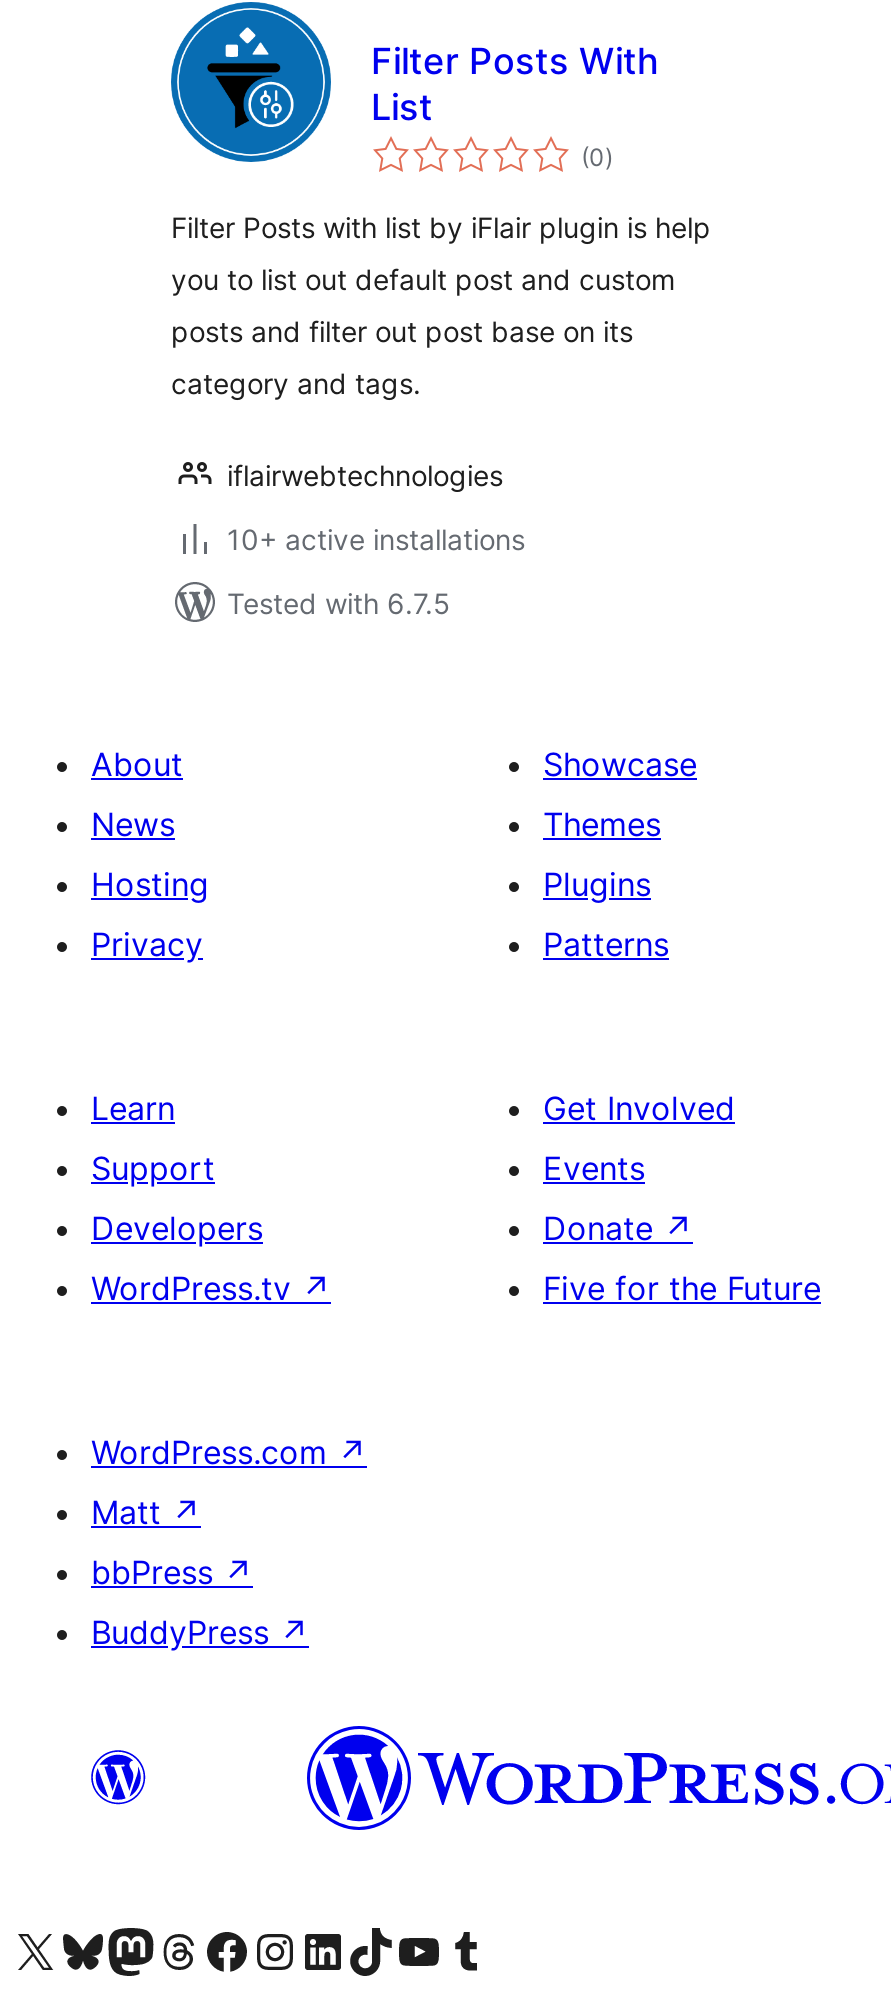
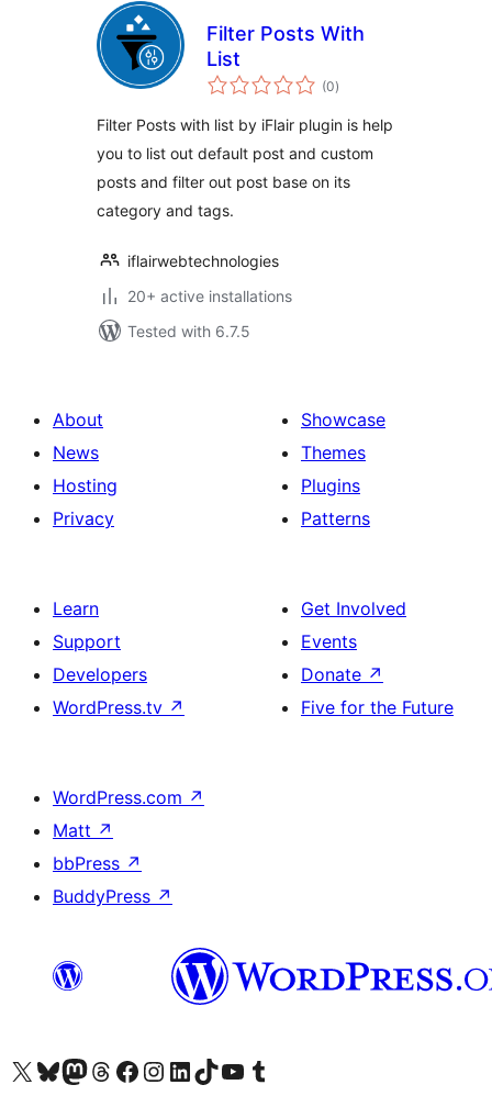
[227,522,525,556] 10+ active installations -> [127,287,292,305] 20+ active installations

